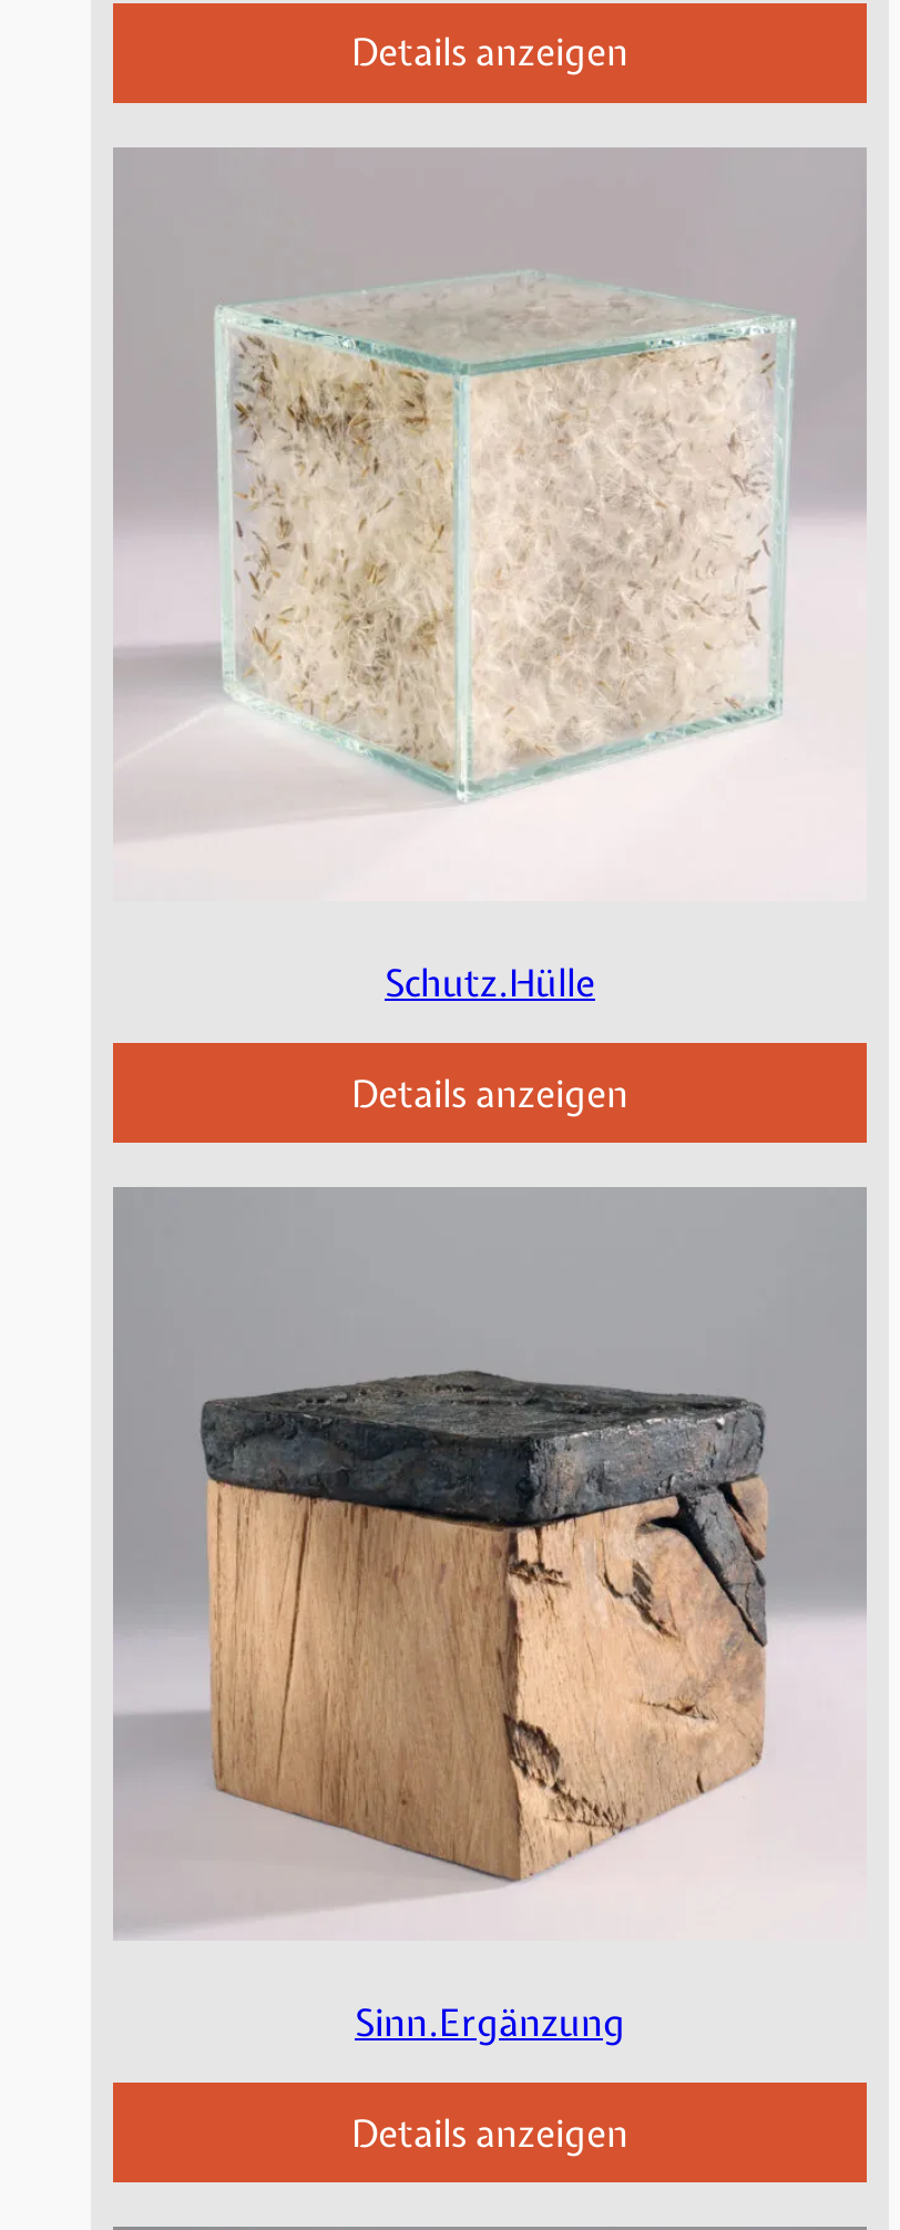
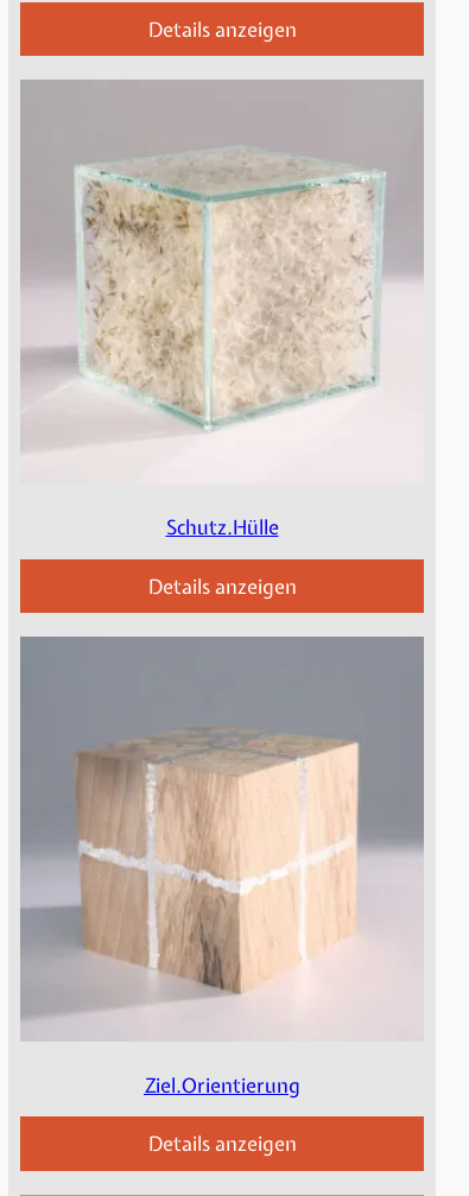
[115,1193,865,1909] [image] -> [20,639,422,1023] [image]
[355,1999,625,2047] Sinn.Ergänzung -> [144,1072,300,1098] Ziel.Orientierung

